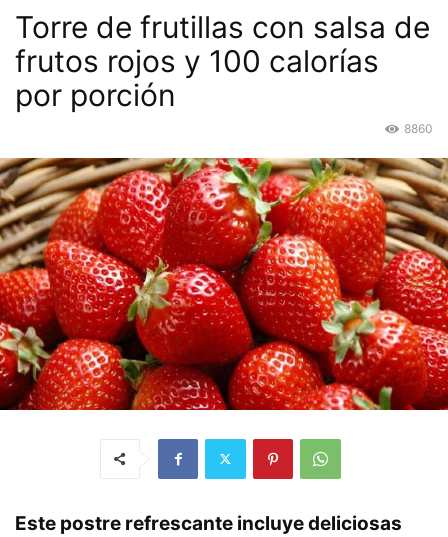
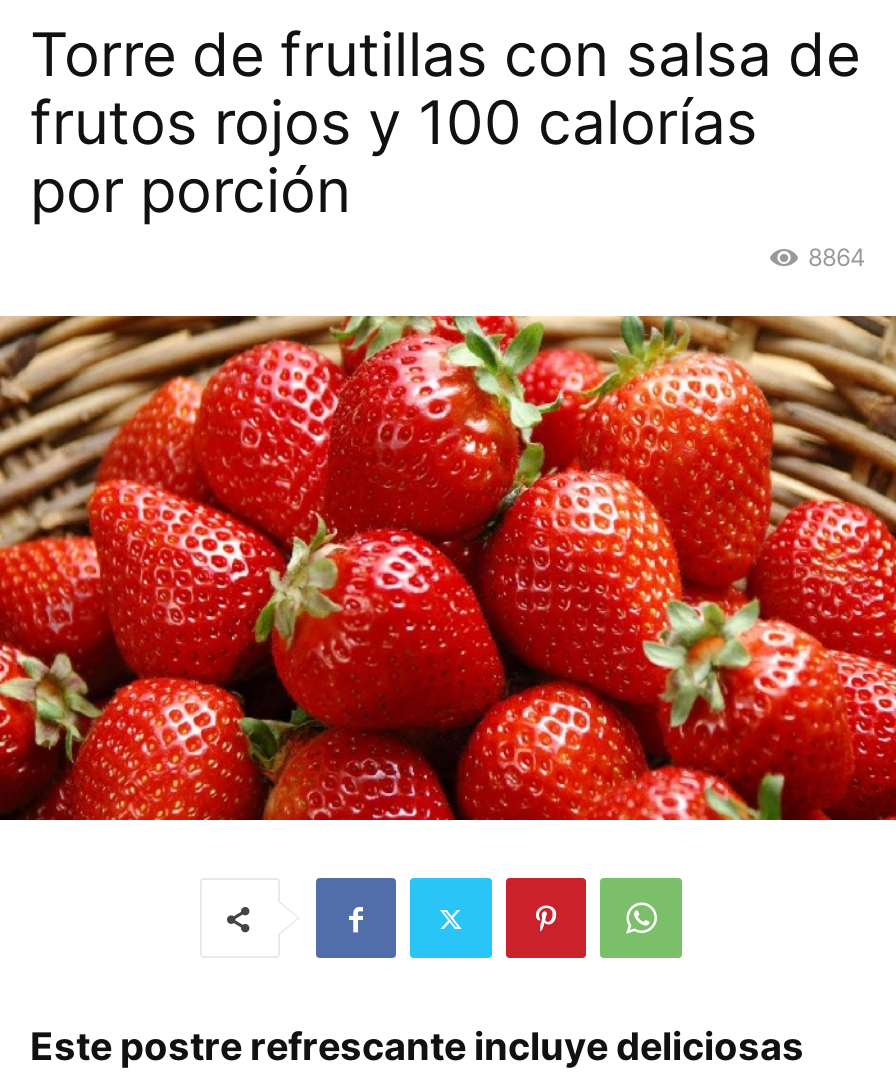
[404,121,433,136] 8860 -> [808,242,866,272] 8864

